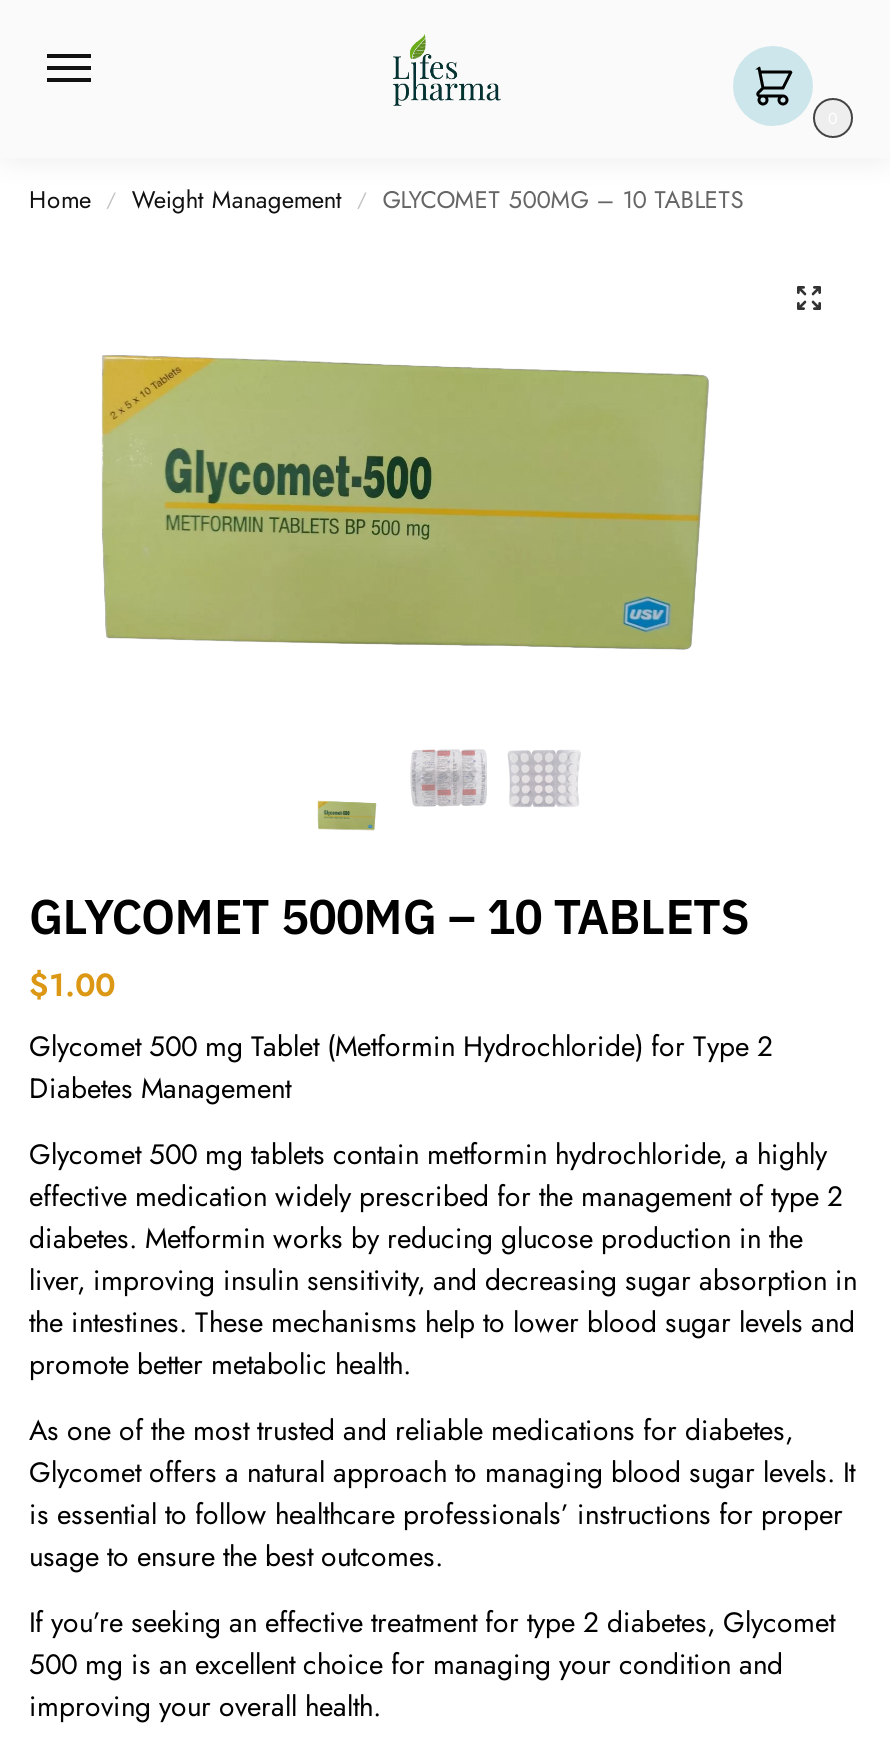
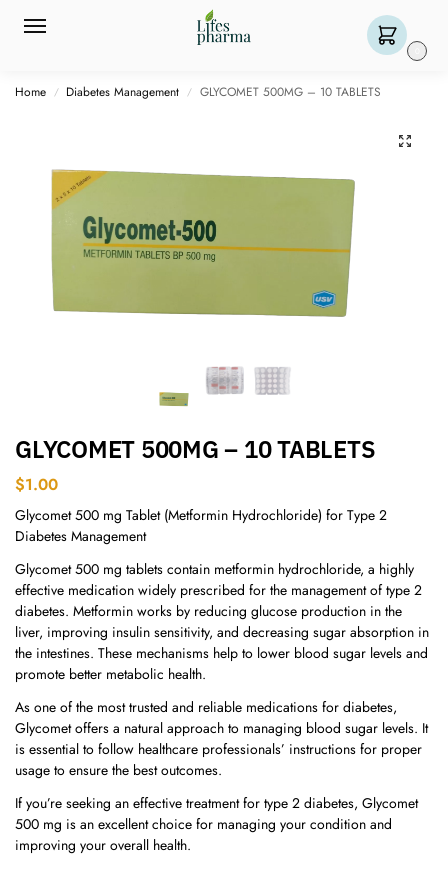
[29,182,744,218] Home / Weight Management / GLYCOMET 500MG – 10 TABLETS -> [15,83,381,101] Home / Diabetes Management / GLYCOMET 500MG – 10 TABLETS

